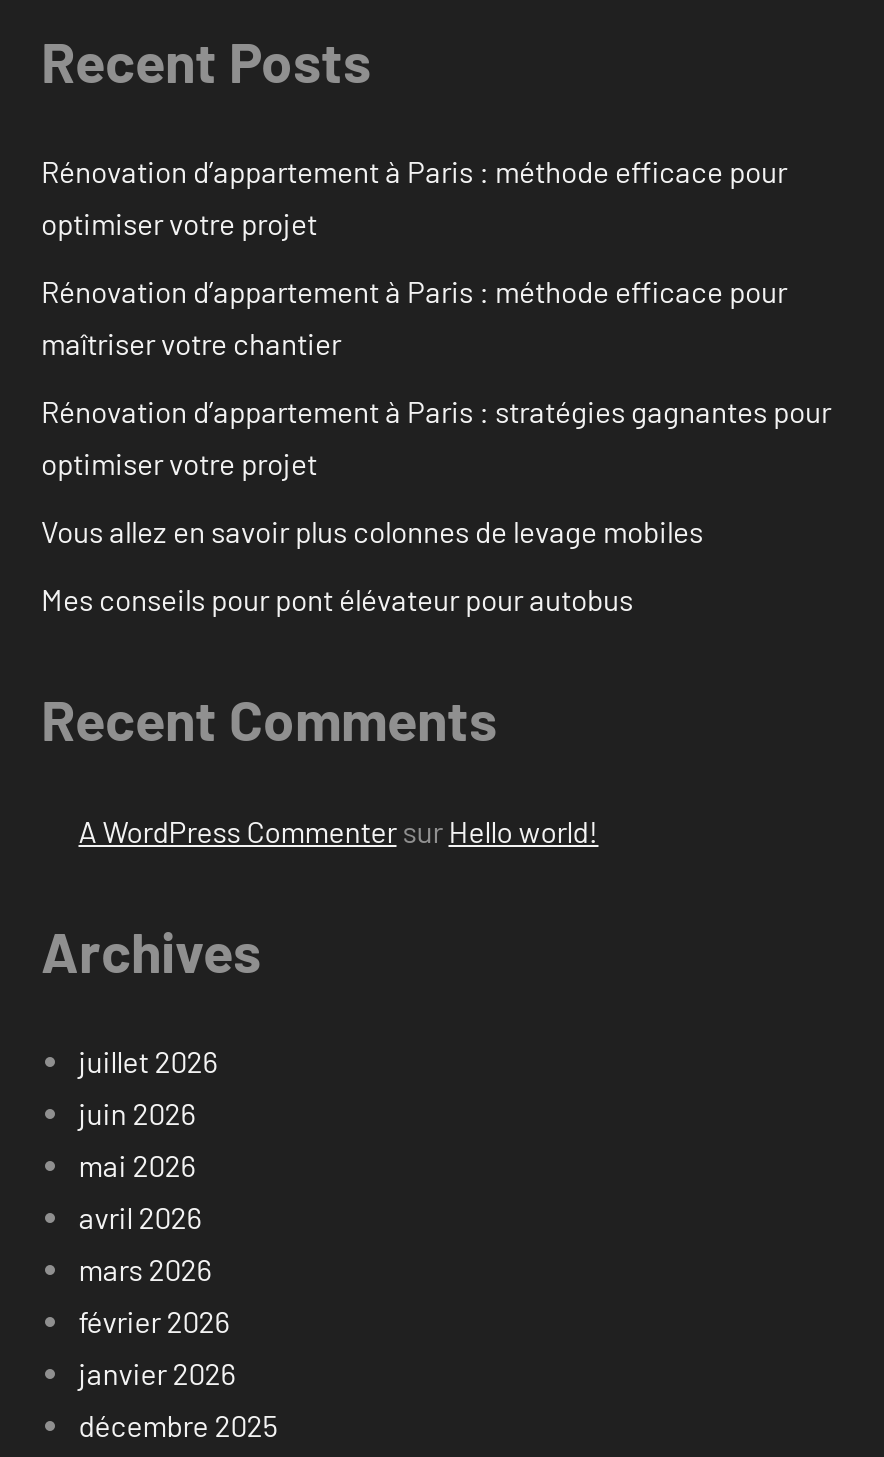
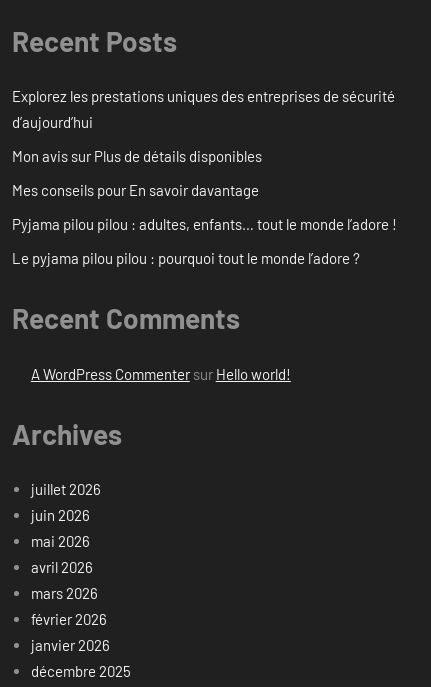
[41,154,787,242] Rénovation d’appartement à Paris : méthode efficace pour | optimiser votre projet -> [12,87,395,131] Explorez les prestations uniques des entreprises de sécurité | d’aujourd’hui
[41,274,787,362] Rénovation d’appartement à Paris : méthode efficace pour | maîtriser votre chantier -> [12,147,262,165] Mon avis sur Plus de détails disponibles
[41,394,831,482] Rénovation d’appartement à Paris : stratégies gagnantes pour | optimiser votre projet -> [12,181,259,199] Mes conseils pour En savoir davantage
[41,514,703,550] Vous allez en savoir plus colonnes de levage mobiles -> [12,215,397,233] Pyjama pilou pilou : adultes, enfants… tout le monde l’adore !
[41,582,633,618] Mes conseils pour pont élévateur pour autobus -> [12,249,360,267] Le pyjama pilou pilou : pourquoi tout le monde l’adore ?

